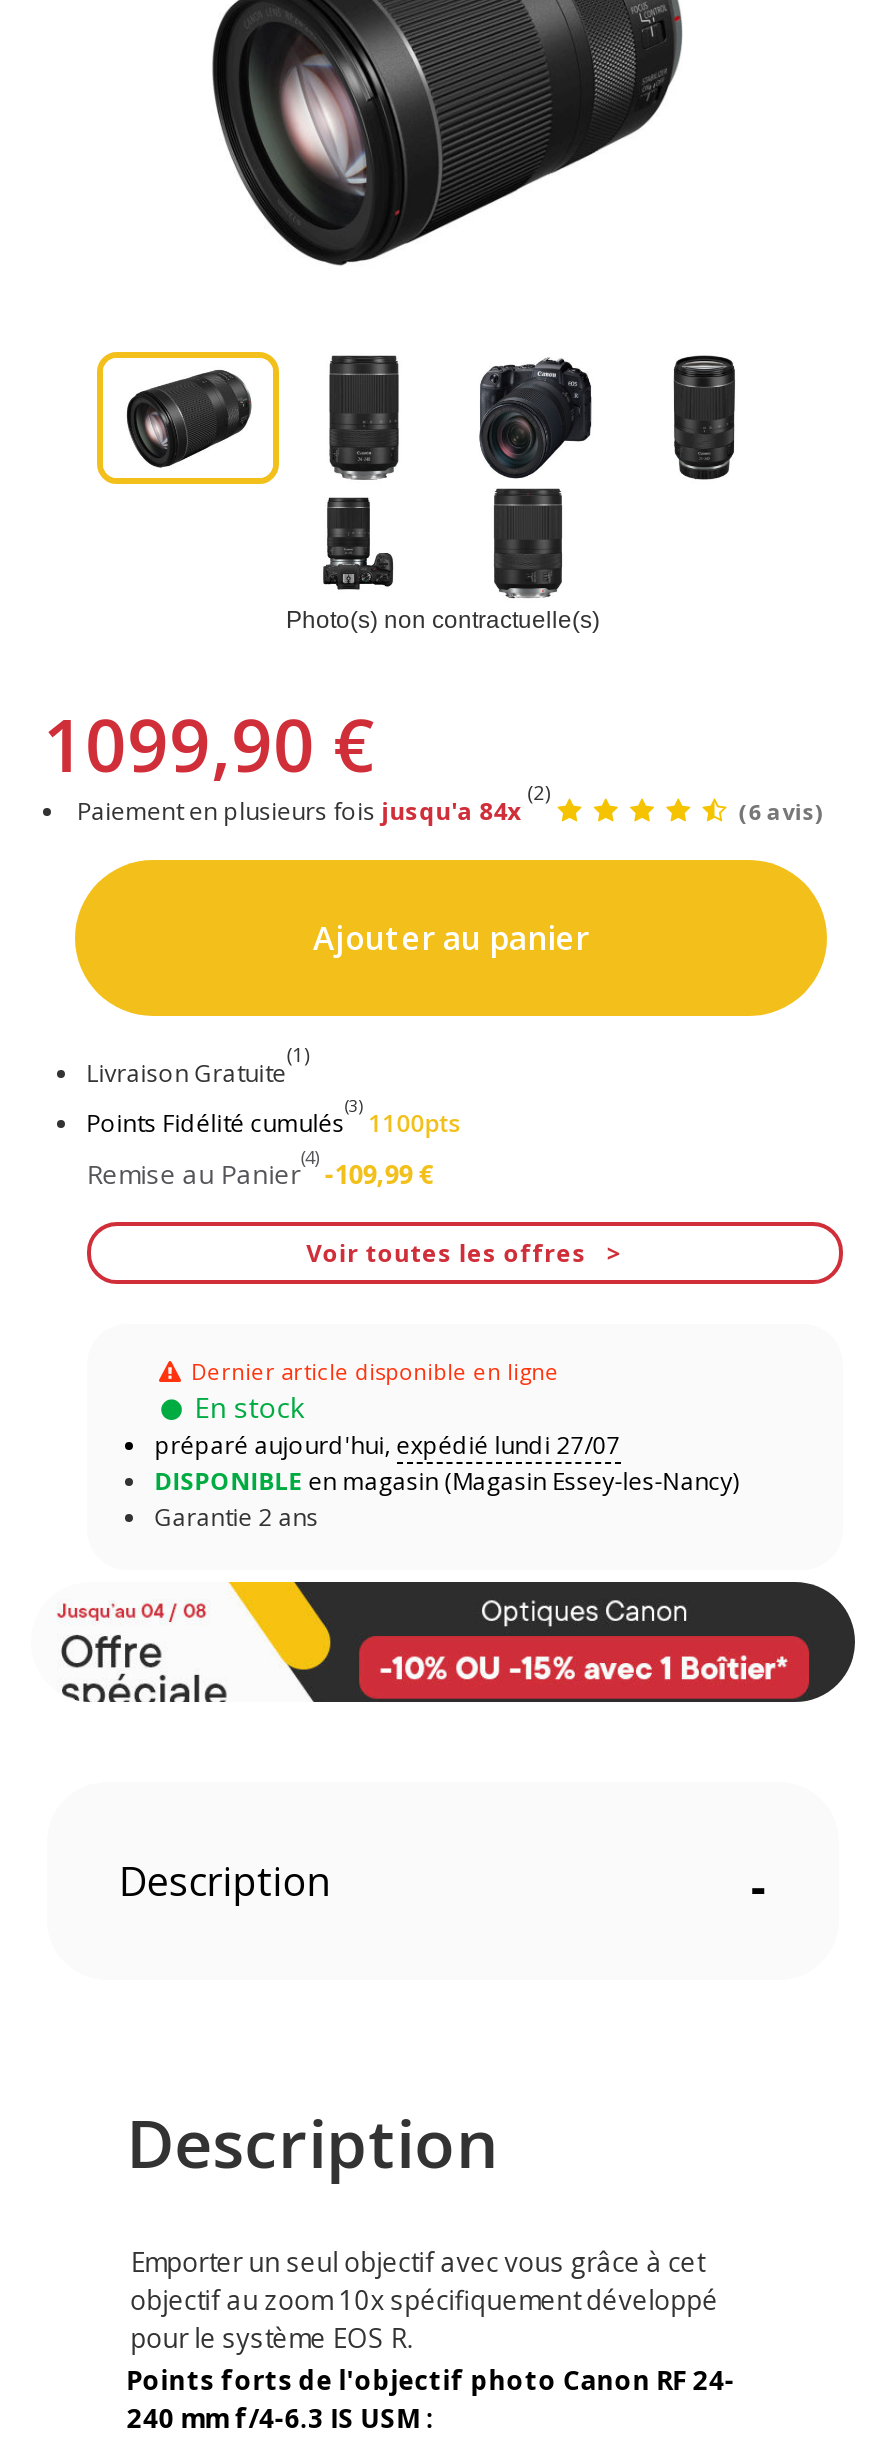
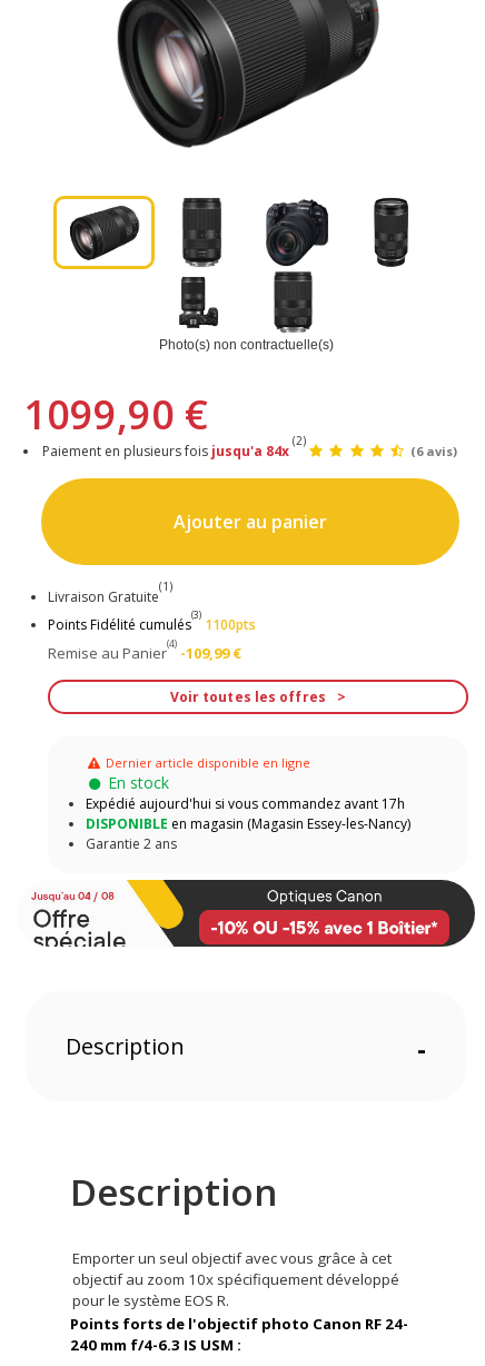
[155,1429,621,1463] préparé aujourd'hui, expédié lundi 27/07 -> [85,795,405,813] Expédié aujourd'hui si vous commandez avant 17h

